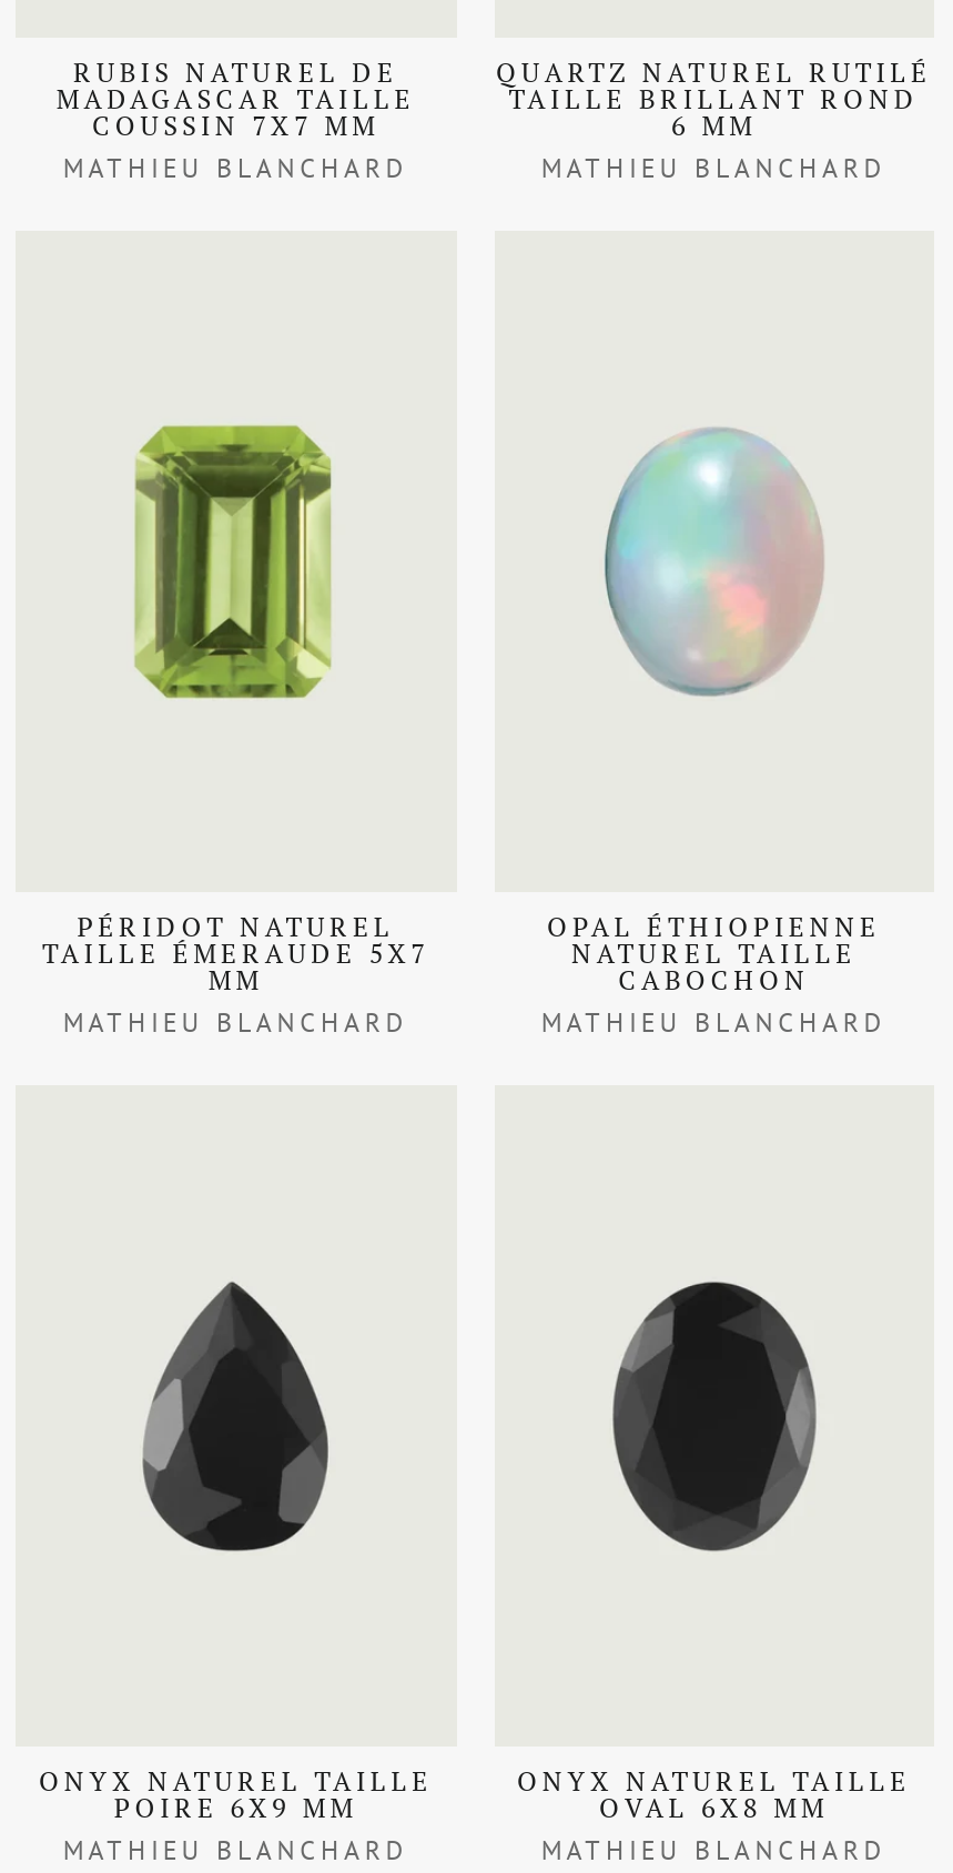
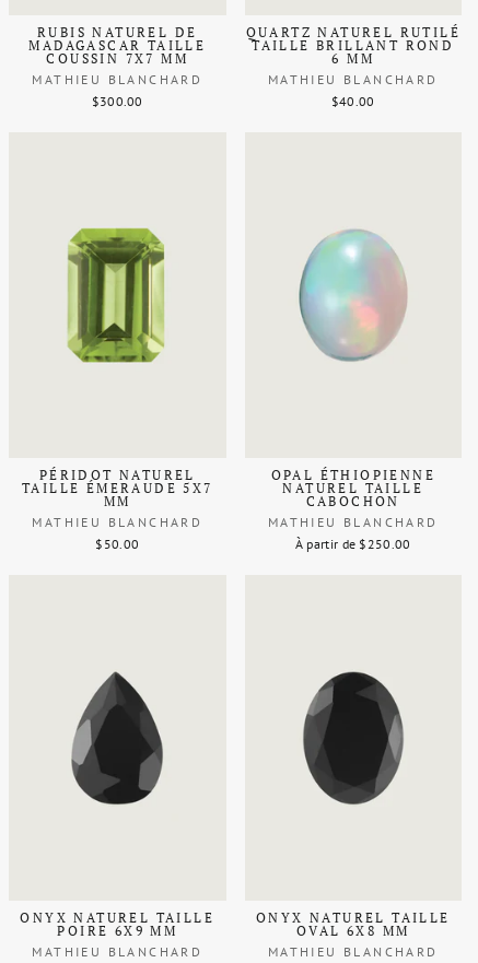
none -> [92,93,143,110] $300.00
none -> [331,93,375,110] $40.00
none -> [95,536,139,552] $50.00
none -> [295,536,411,552] À partir de $250.00

